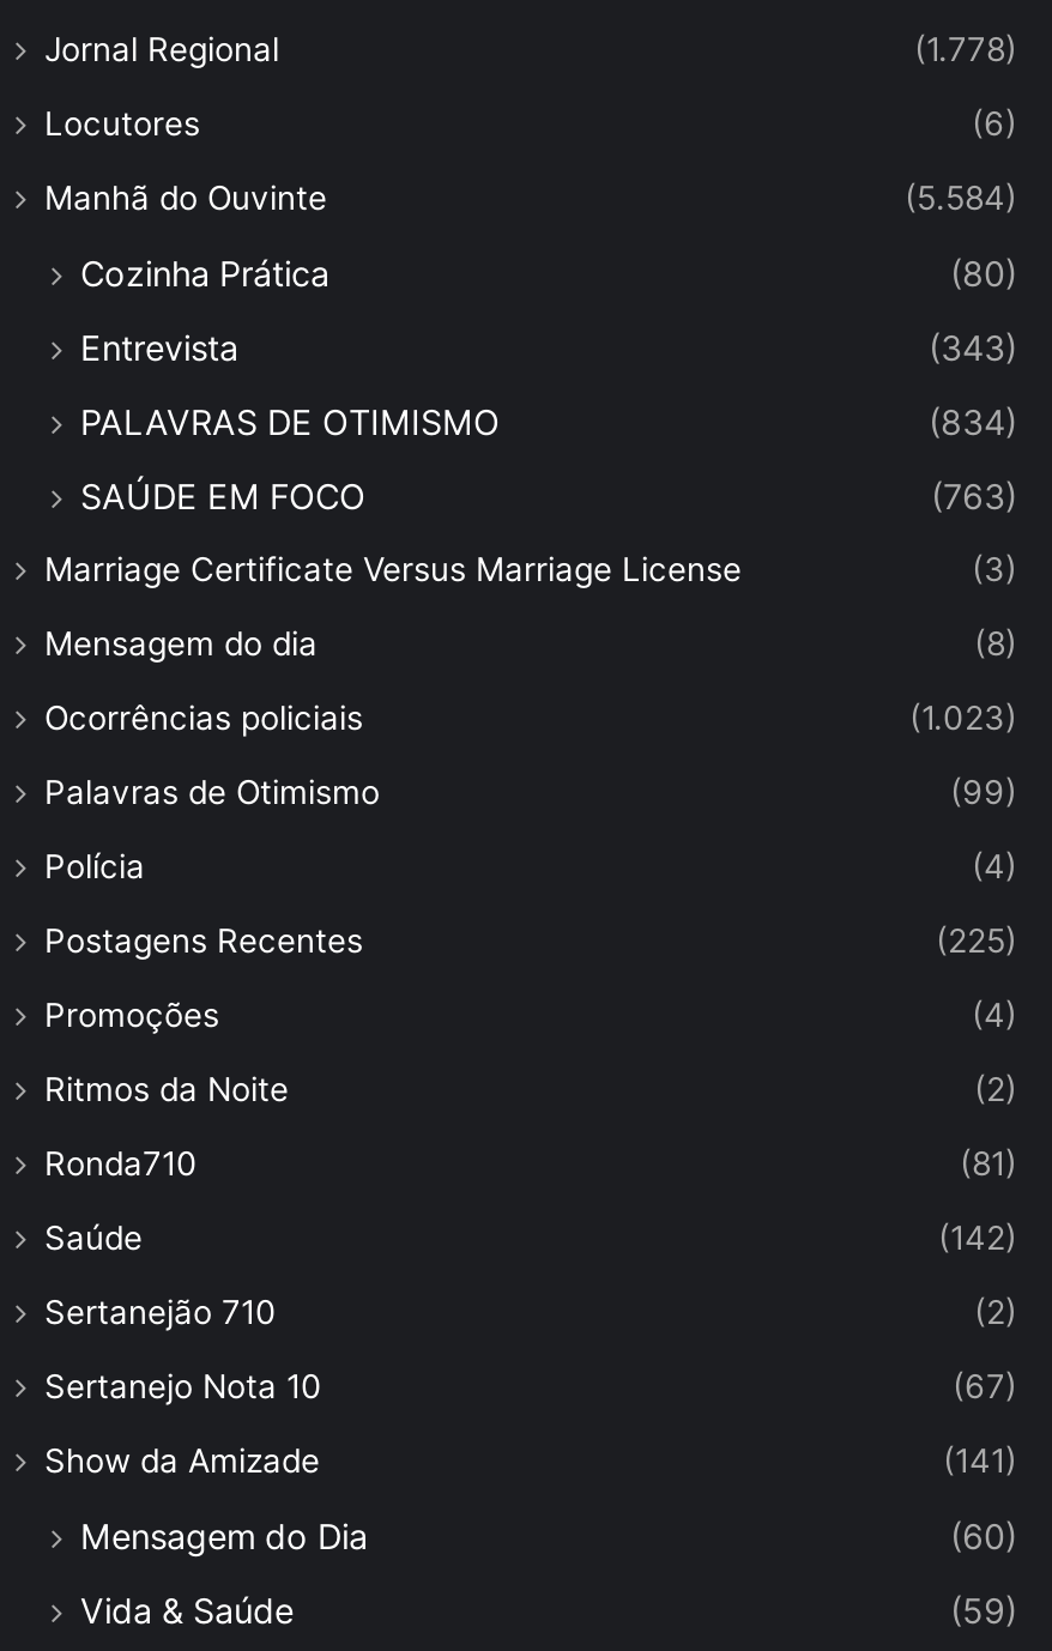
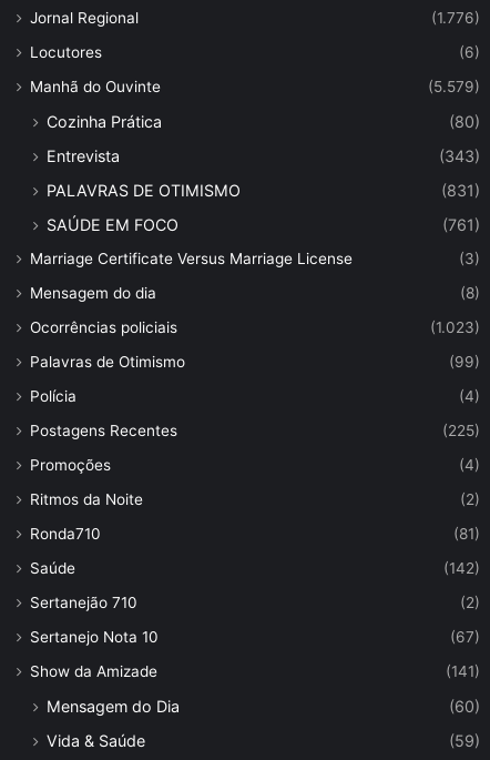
[914,29,1017,67] (1.778) -> [431,9,480,27] (1.776)
[905,177,1017,215] (5.584) -> [428,78,480,96] (5.579)
[929,400,1017,441] (834) -> [441,181,480,200] (831)
[931,474,1017,515] (763) -> [442,216,480,235] (761)

